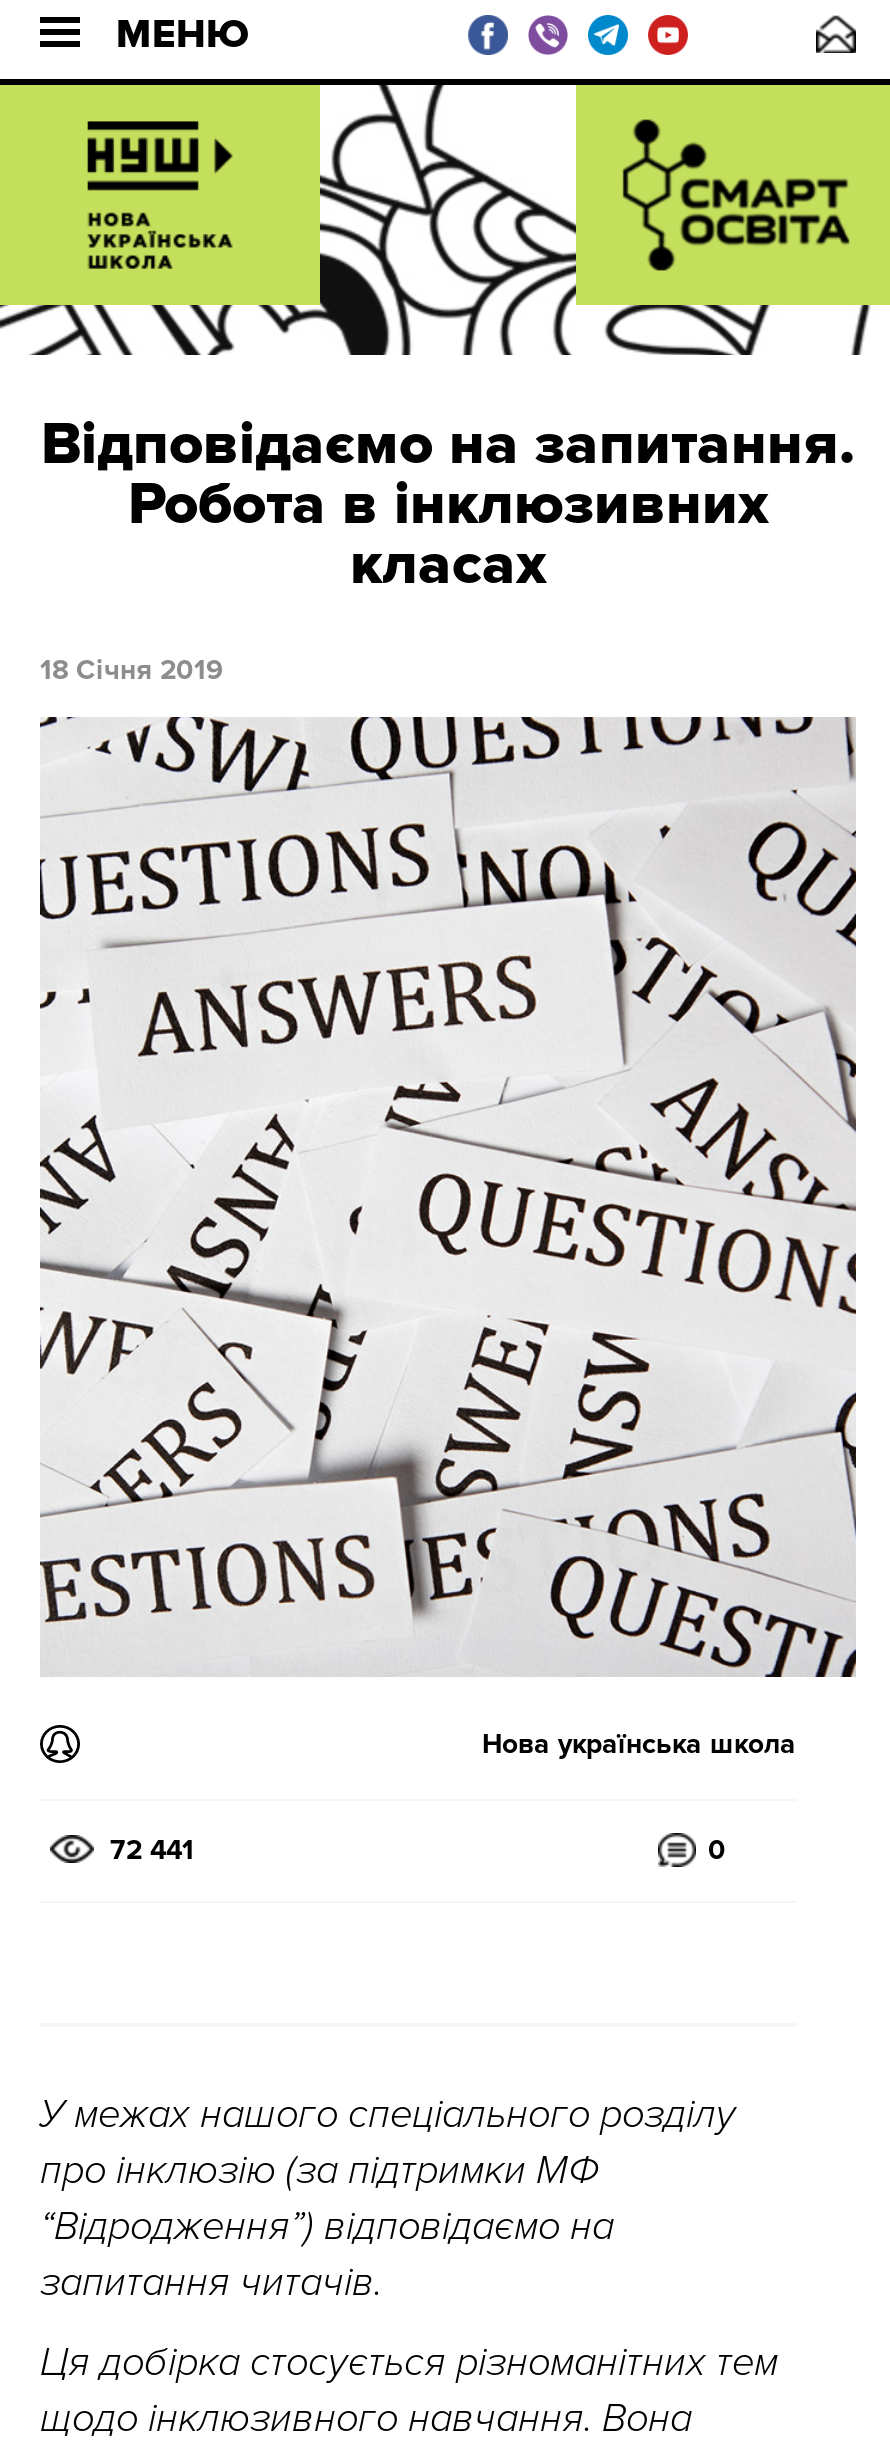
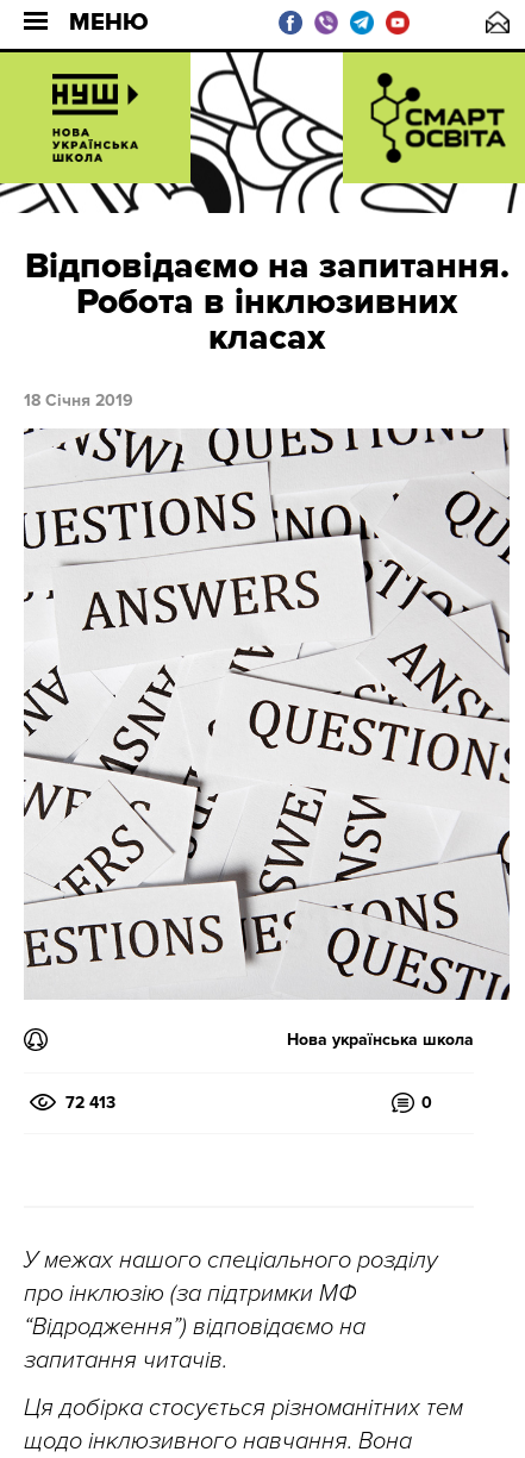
[110,1833,194,1867] 72 441 -> [65,1093,115,1113] 72 413

